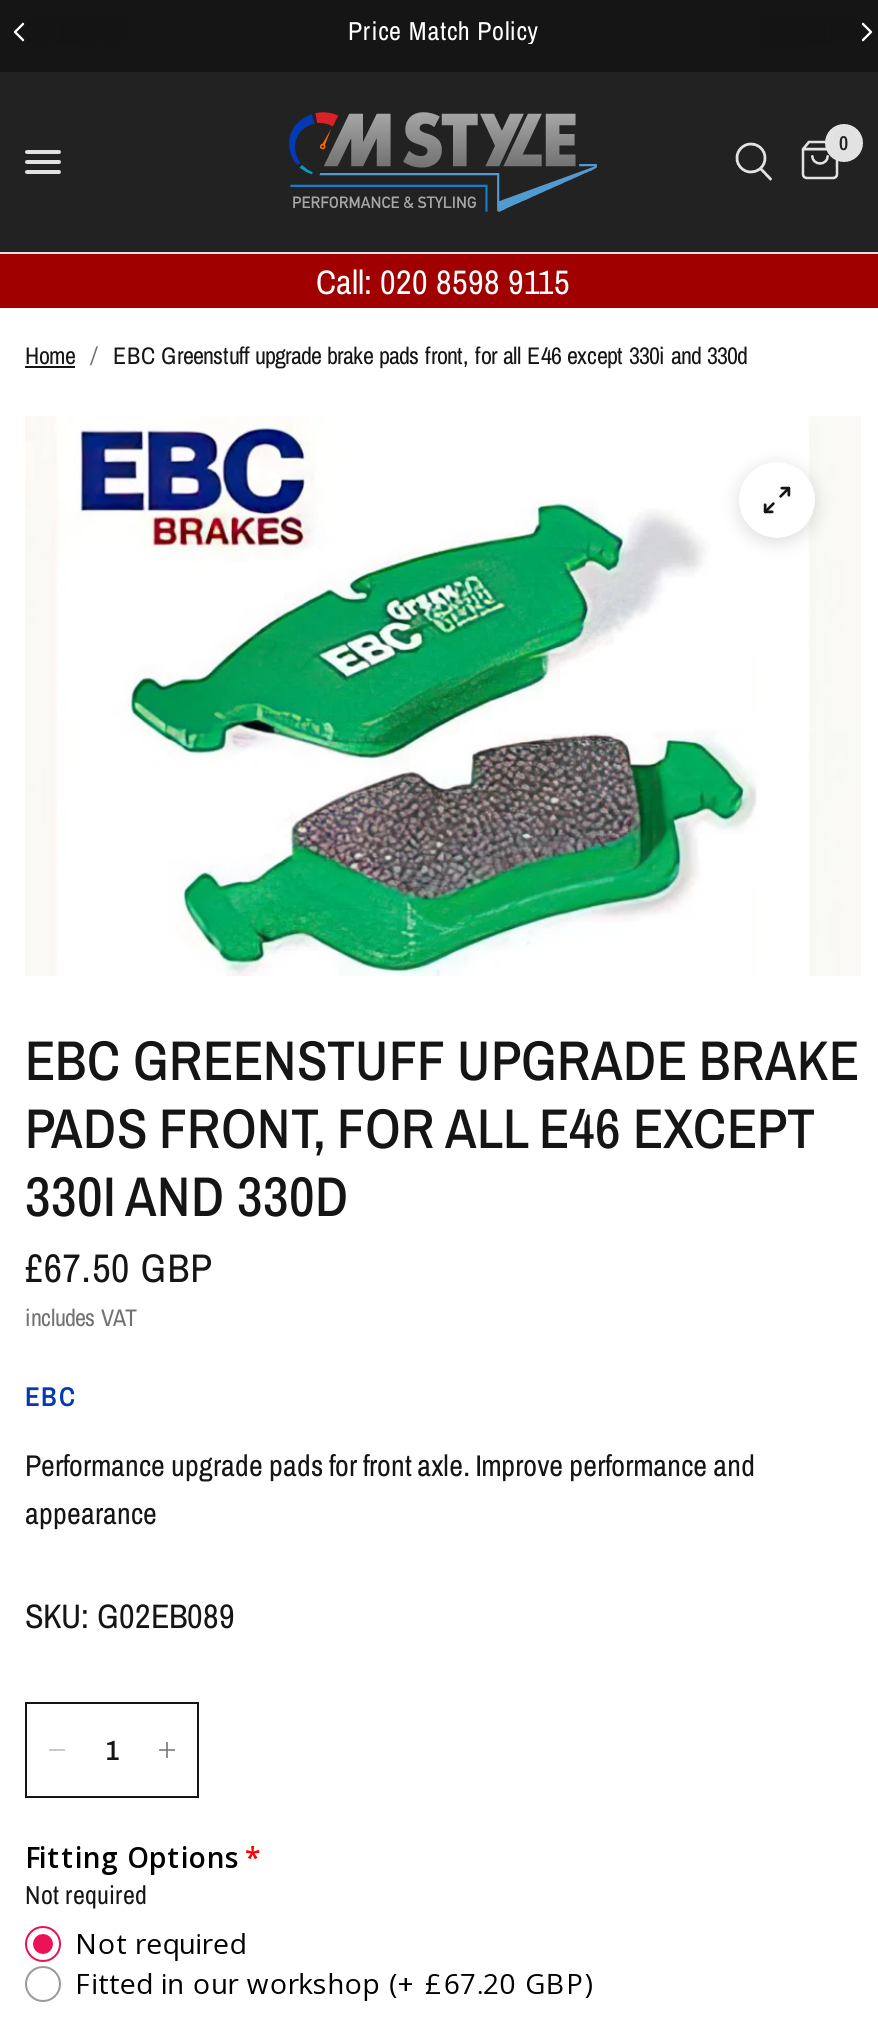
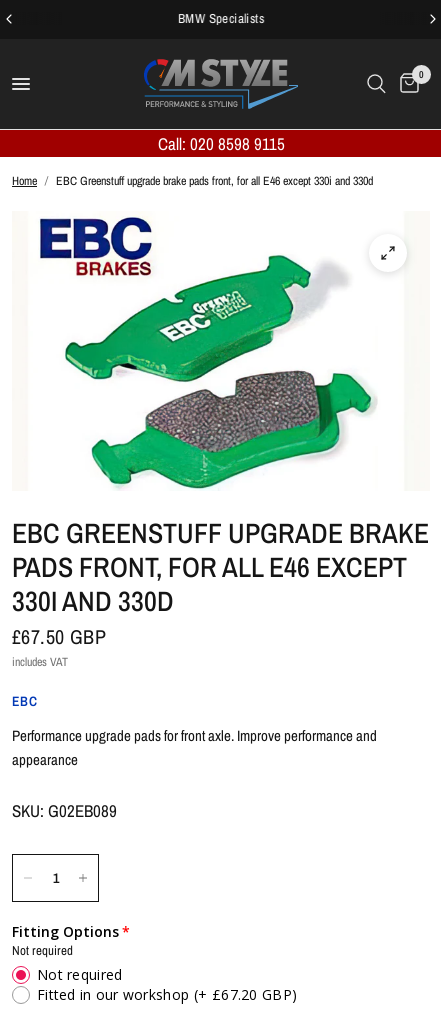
[348,14,538,48] Price Match Policy -> [178,10,264,27] BMW Specialists

